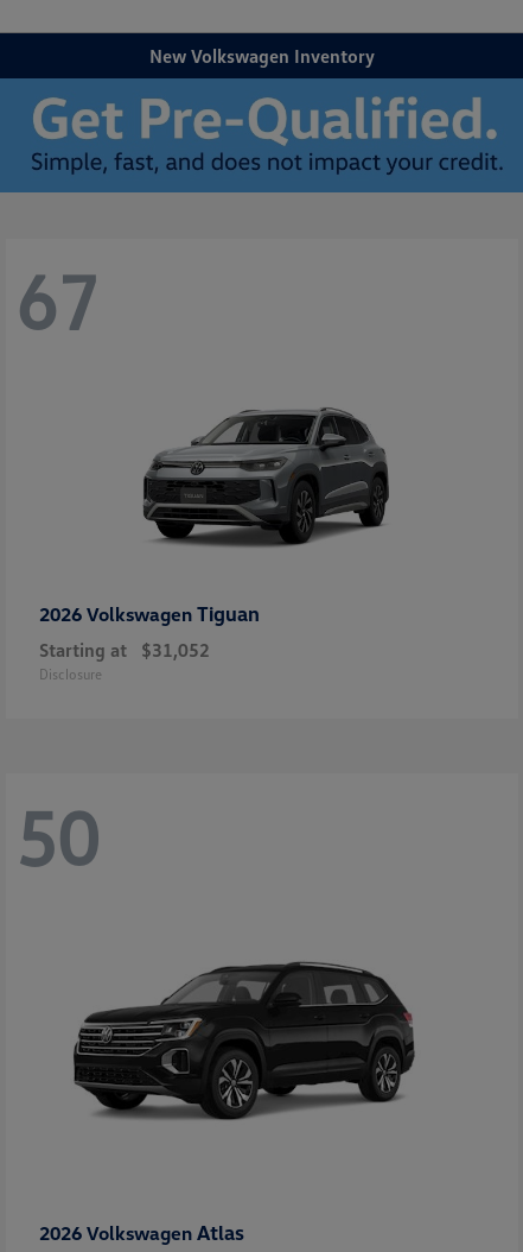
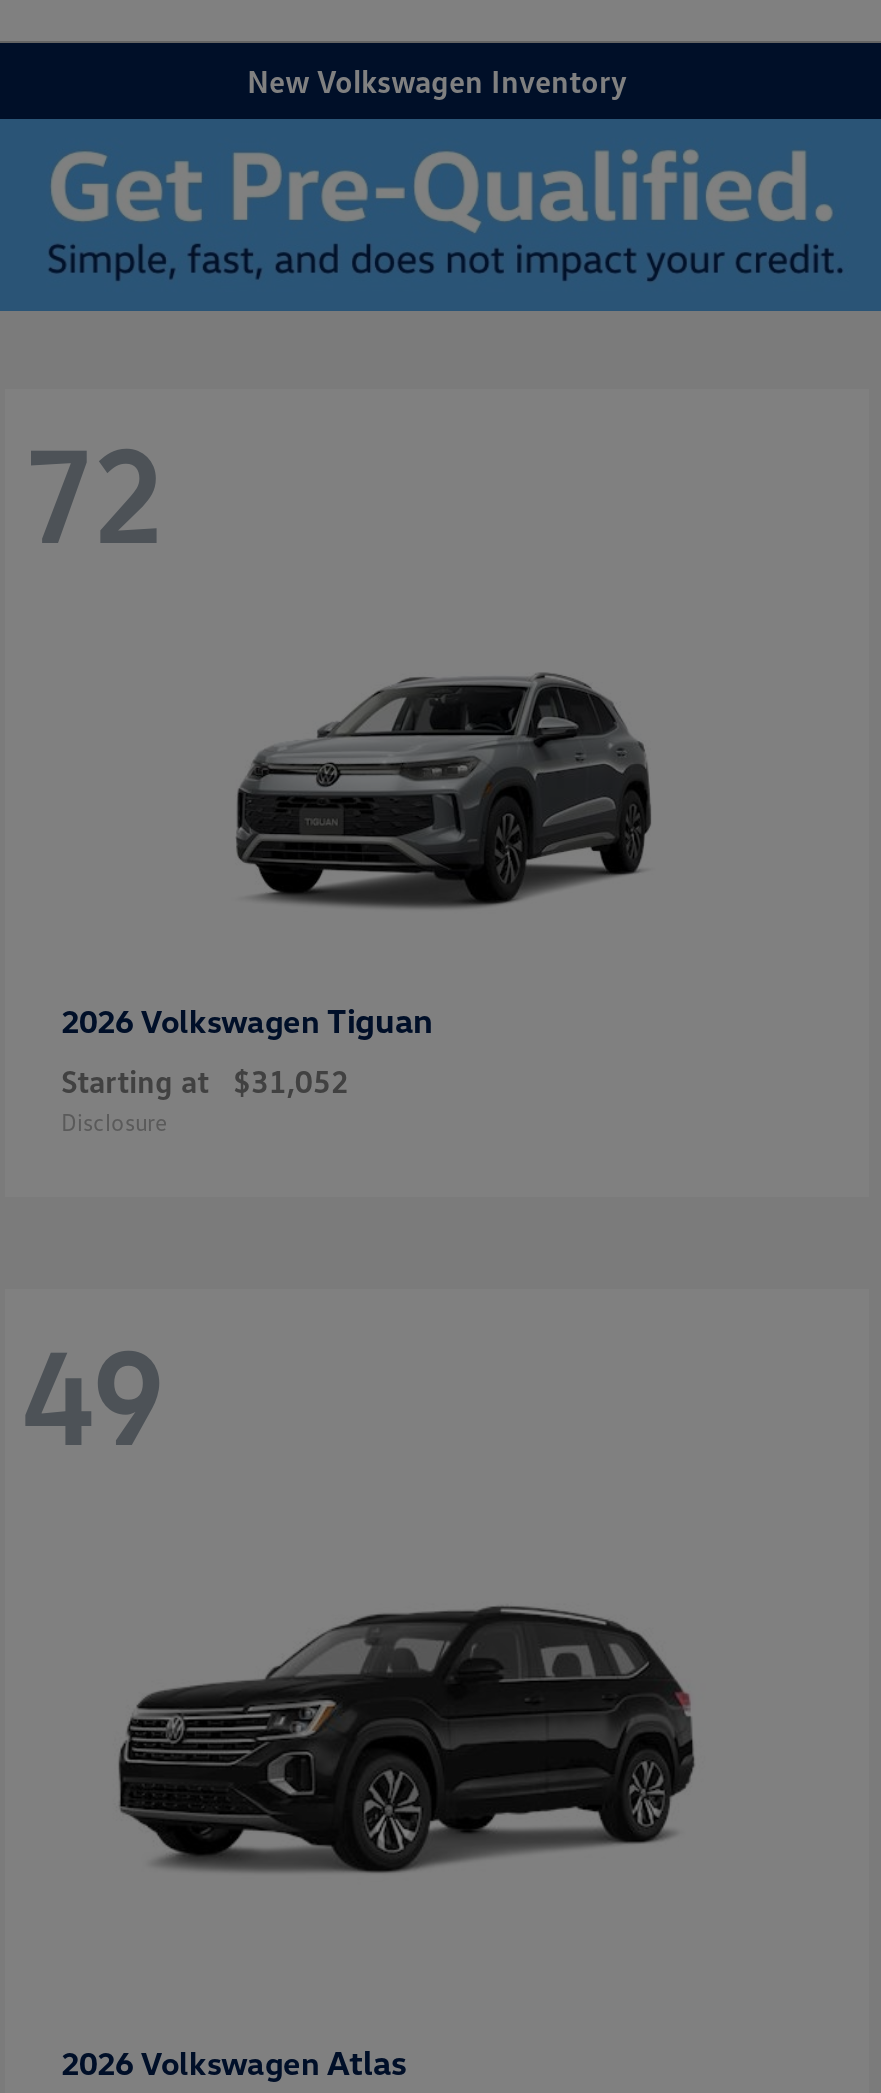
[15,254,98,347] 67 -> [21,415,161,571] 72
[15,790,98,882] 50 -> [21,1317,161,1473] 49

